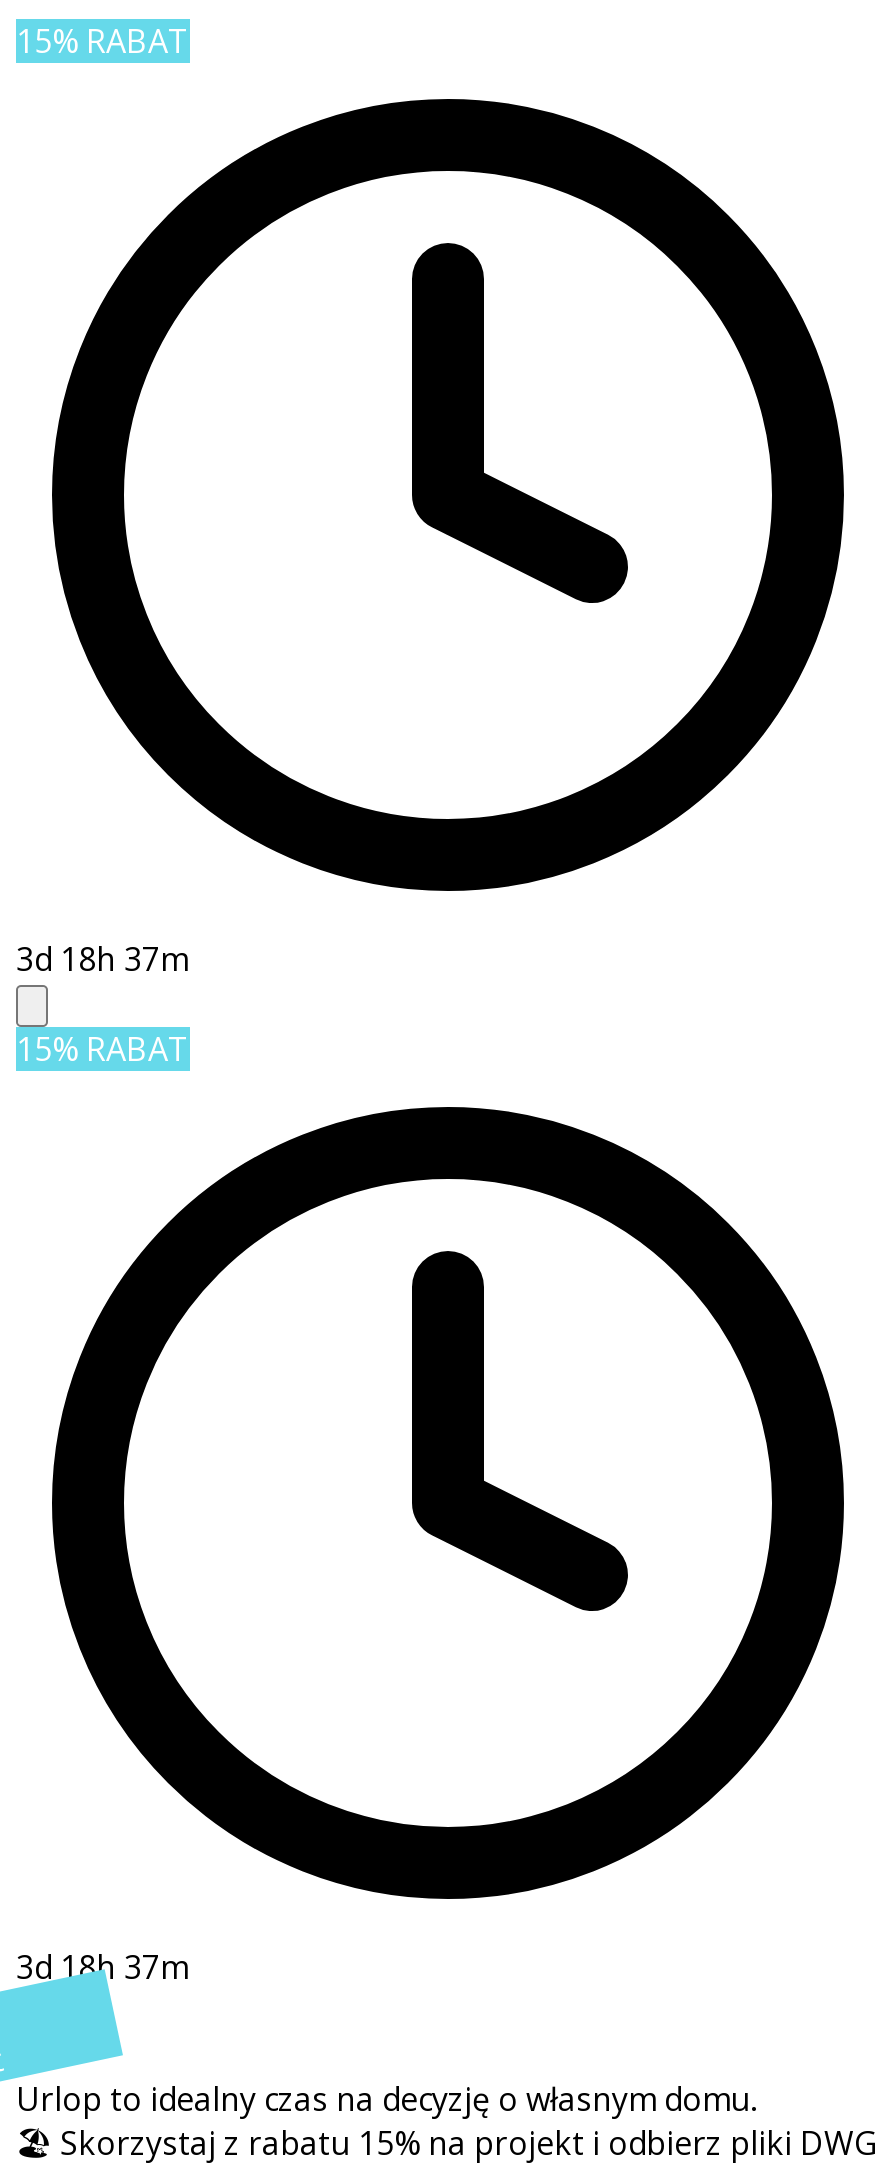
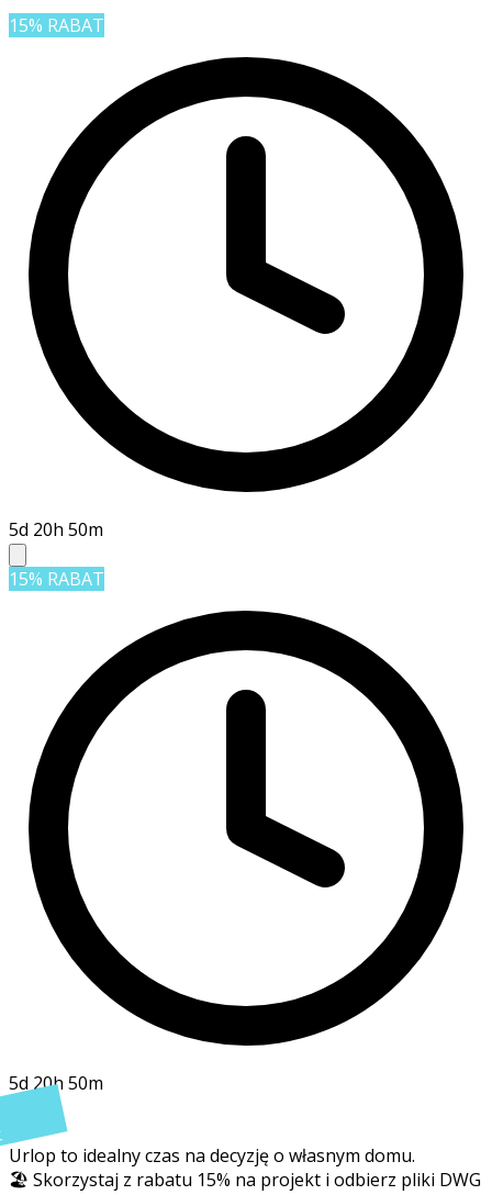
[16,938,188,982] 3d 18h 37m -> [9,518,103,542] 5d 20h 50m
[16,1946,188,1990] 3d 18h 37m -> [9,1071,103,1095] 5d 20h 50m

